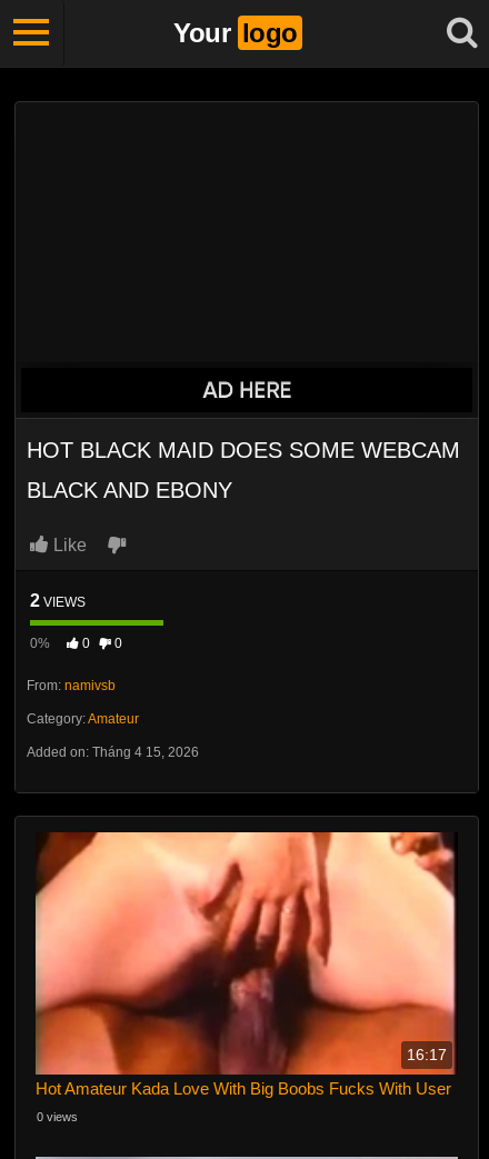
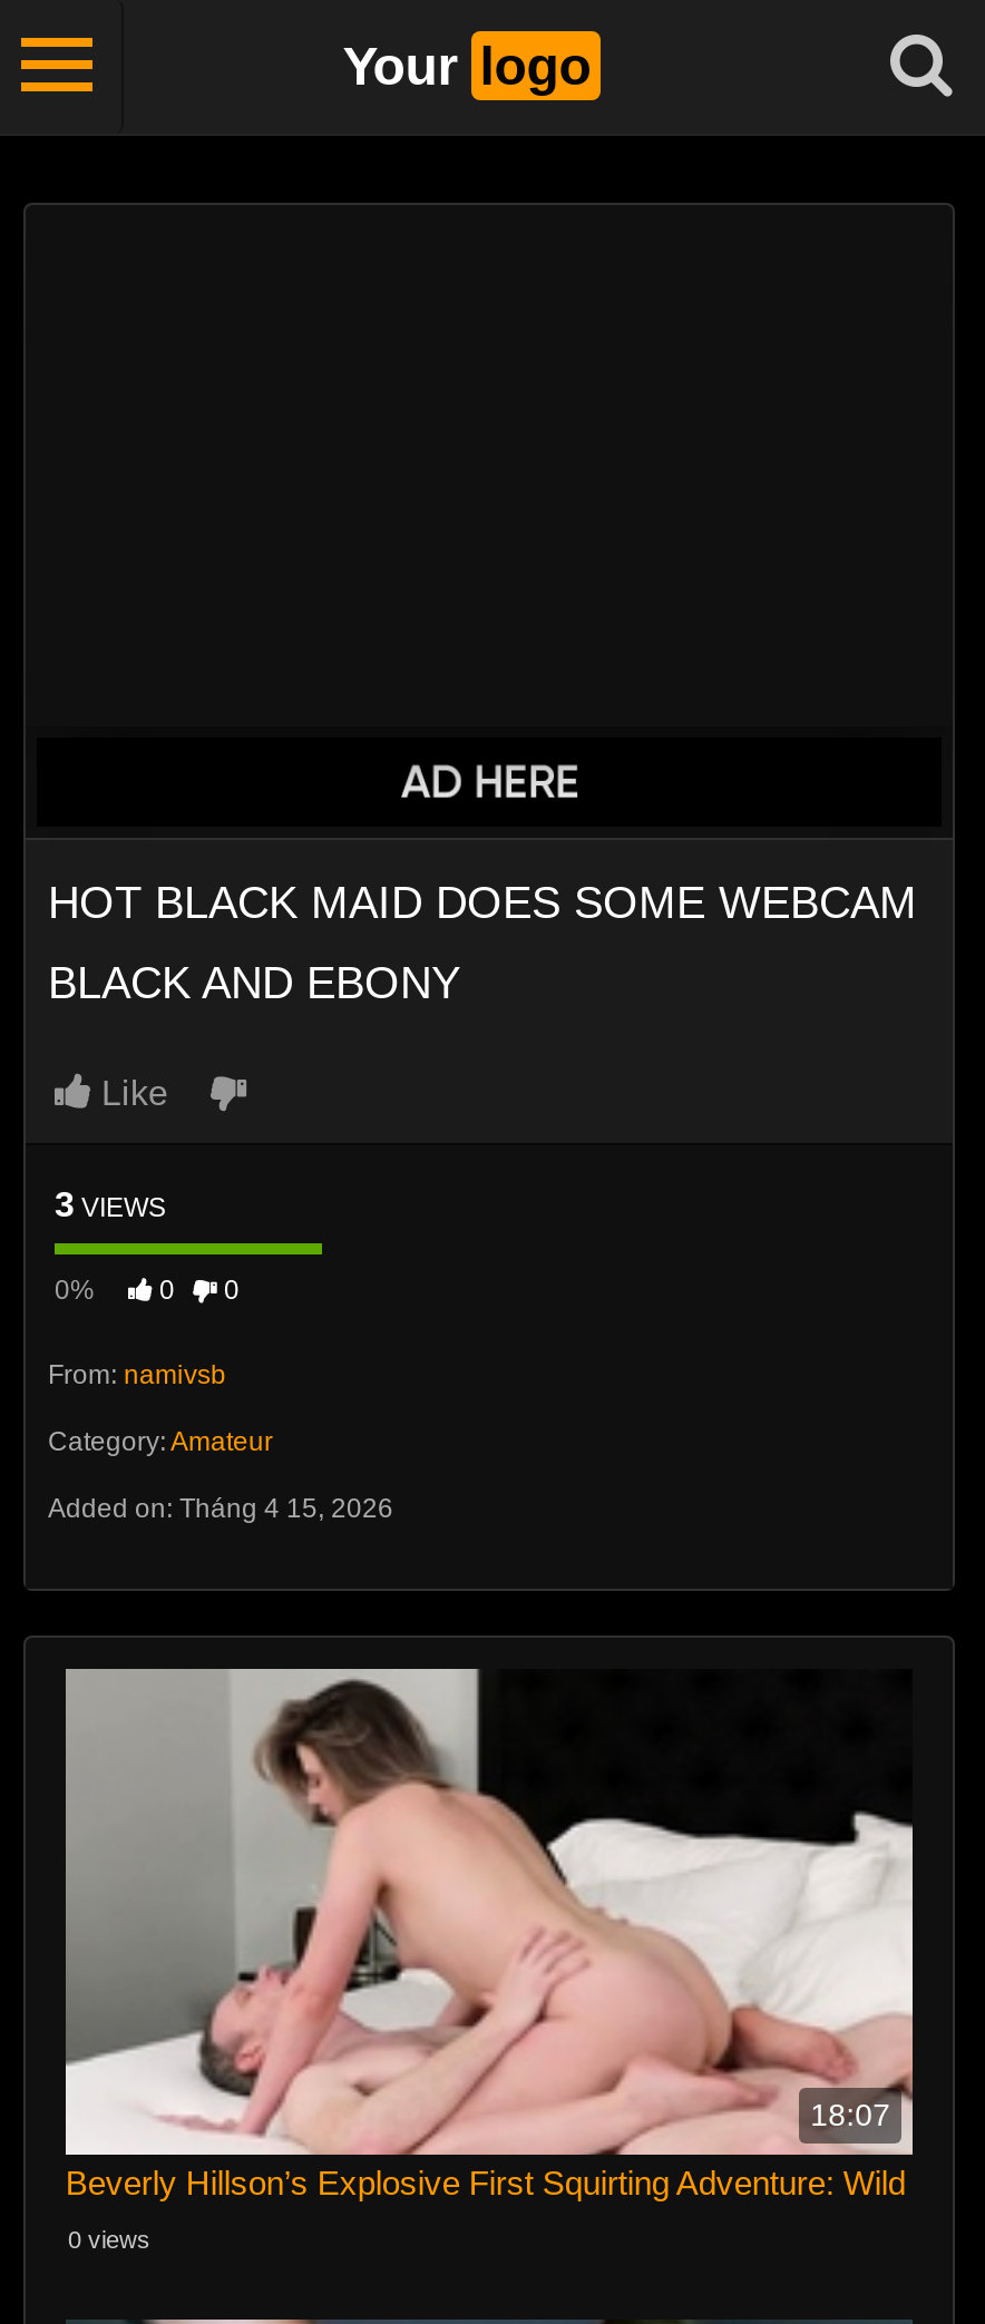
[30,591,86,610] 2 VIEWS -> [55,1186,166,1223] 3 VIEWS
[36,831,458,1071] [image] | 16:17 -> [64,1667,915,2148] [image] | 18:07
[35,1079,451,1098] Hot Amateur Kada Love With Big Boobs Fucks With User -> [66,2164,906,2202] Beverly Hillson’s Explosive First Squirting Adventure: Wild

